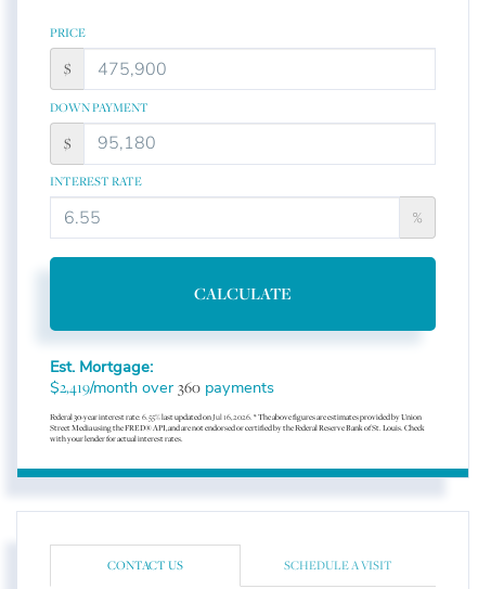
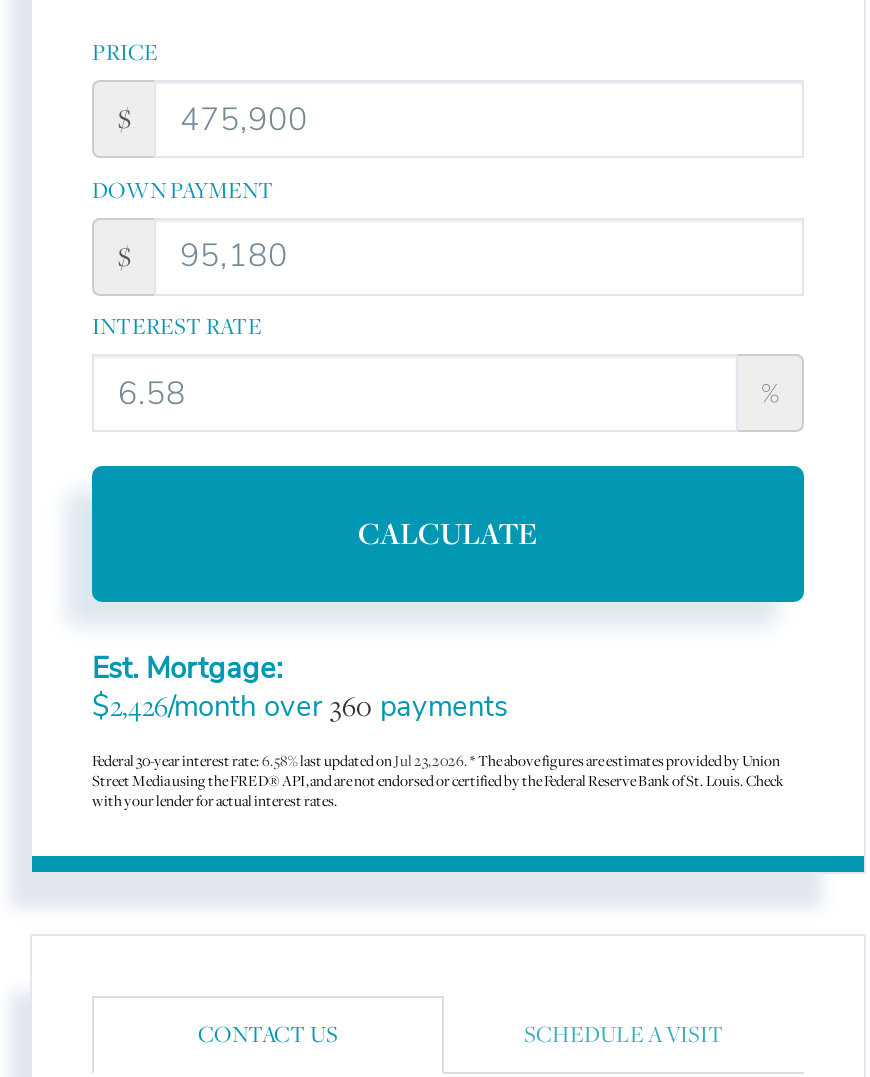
[50,376,274,398] $2,419/month over 360 payments -> [92,685,508,725] $2,426/month over 360 payments
[50,411,422,423] Federal 30-year interest rate: 6.55% last updated on Jul 16, 2026. * The above figures are estimates provided by Union -> [92,749,780,771] Federal 30-year interest rate: 6.58% last updated on Jul 23, 2026. * The above figures are estimates provided by Union

